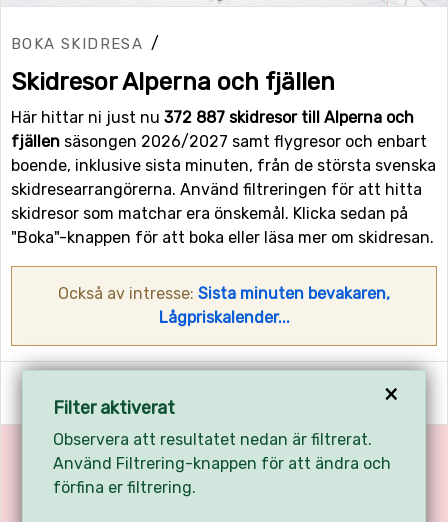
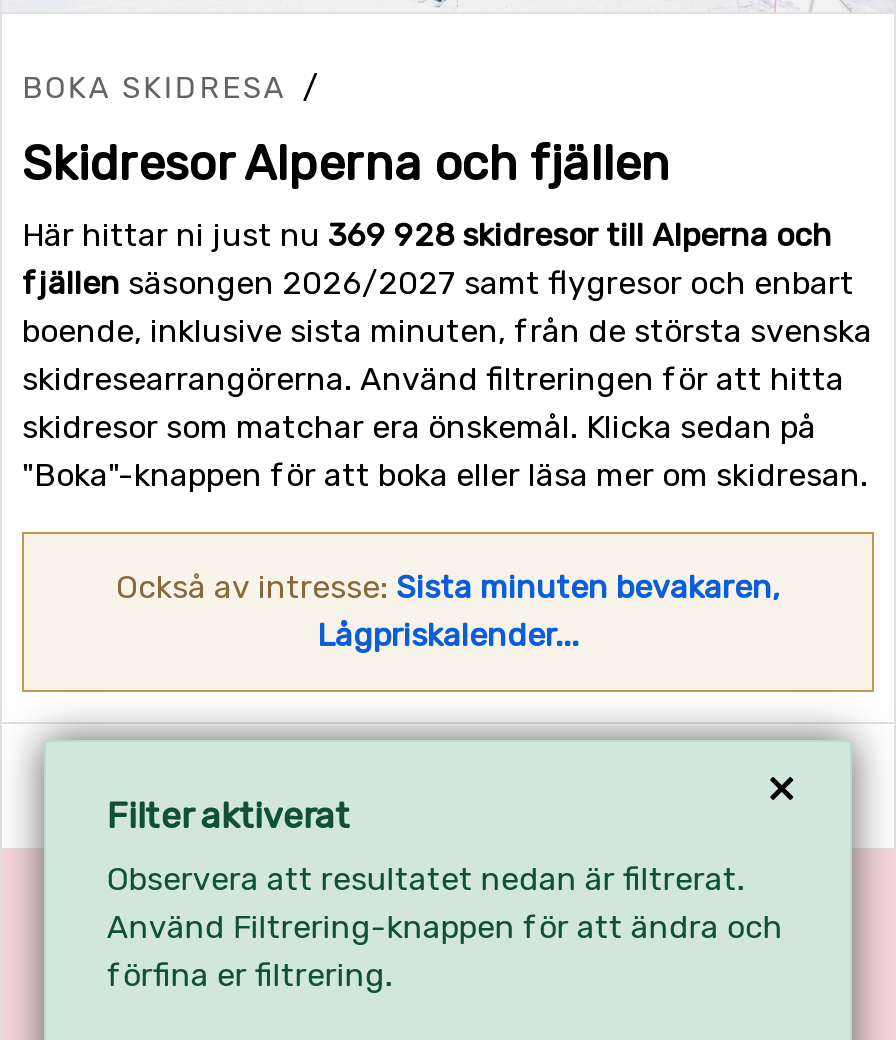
[11,107,414,126] Här hittar ni just nu 372 887 skidresor till Alperna och -> [22,215,832,253] Här hittar ni just nu 369 928 skidresor till Alperna och

